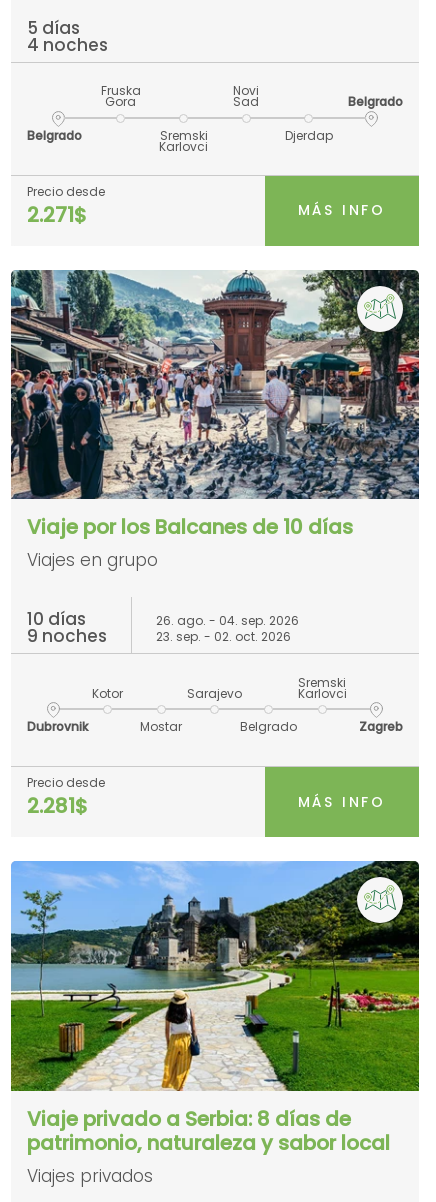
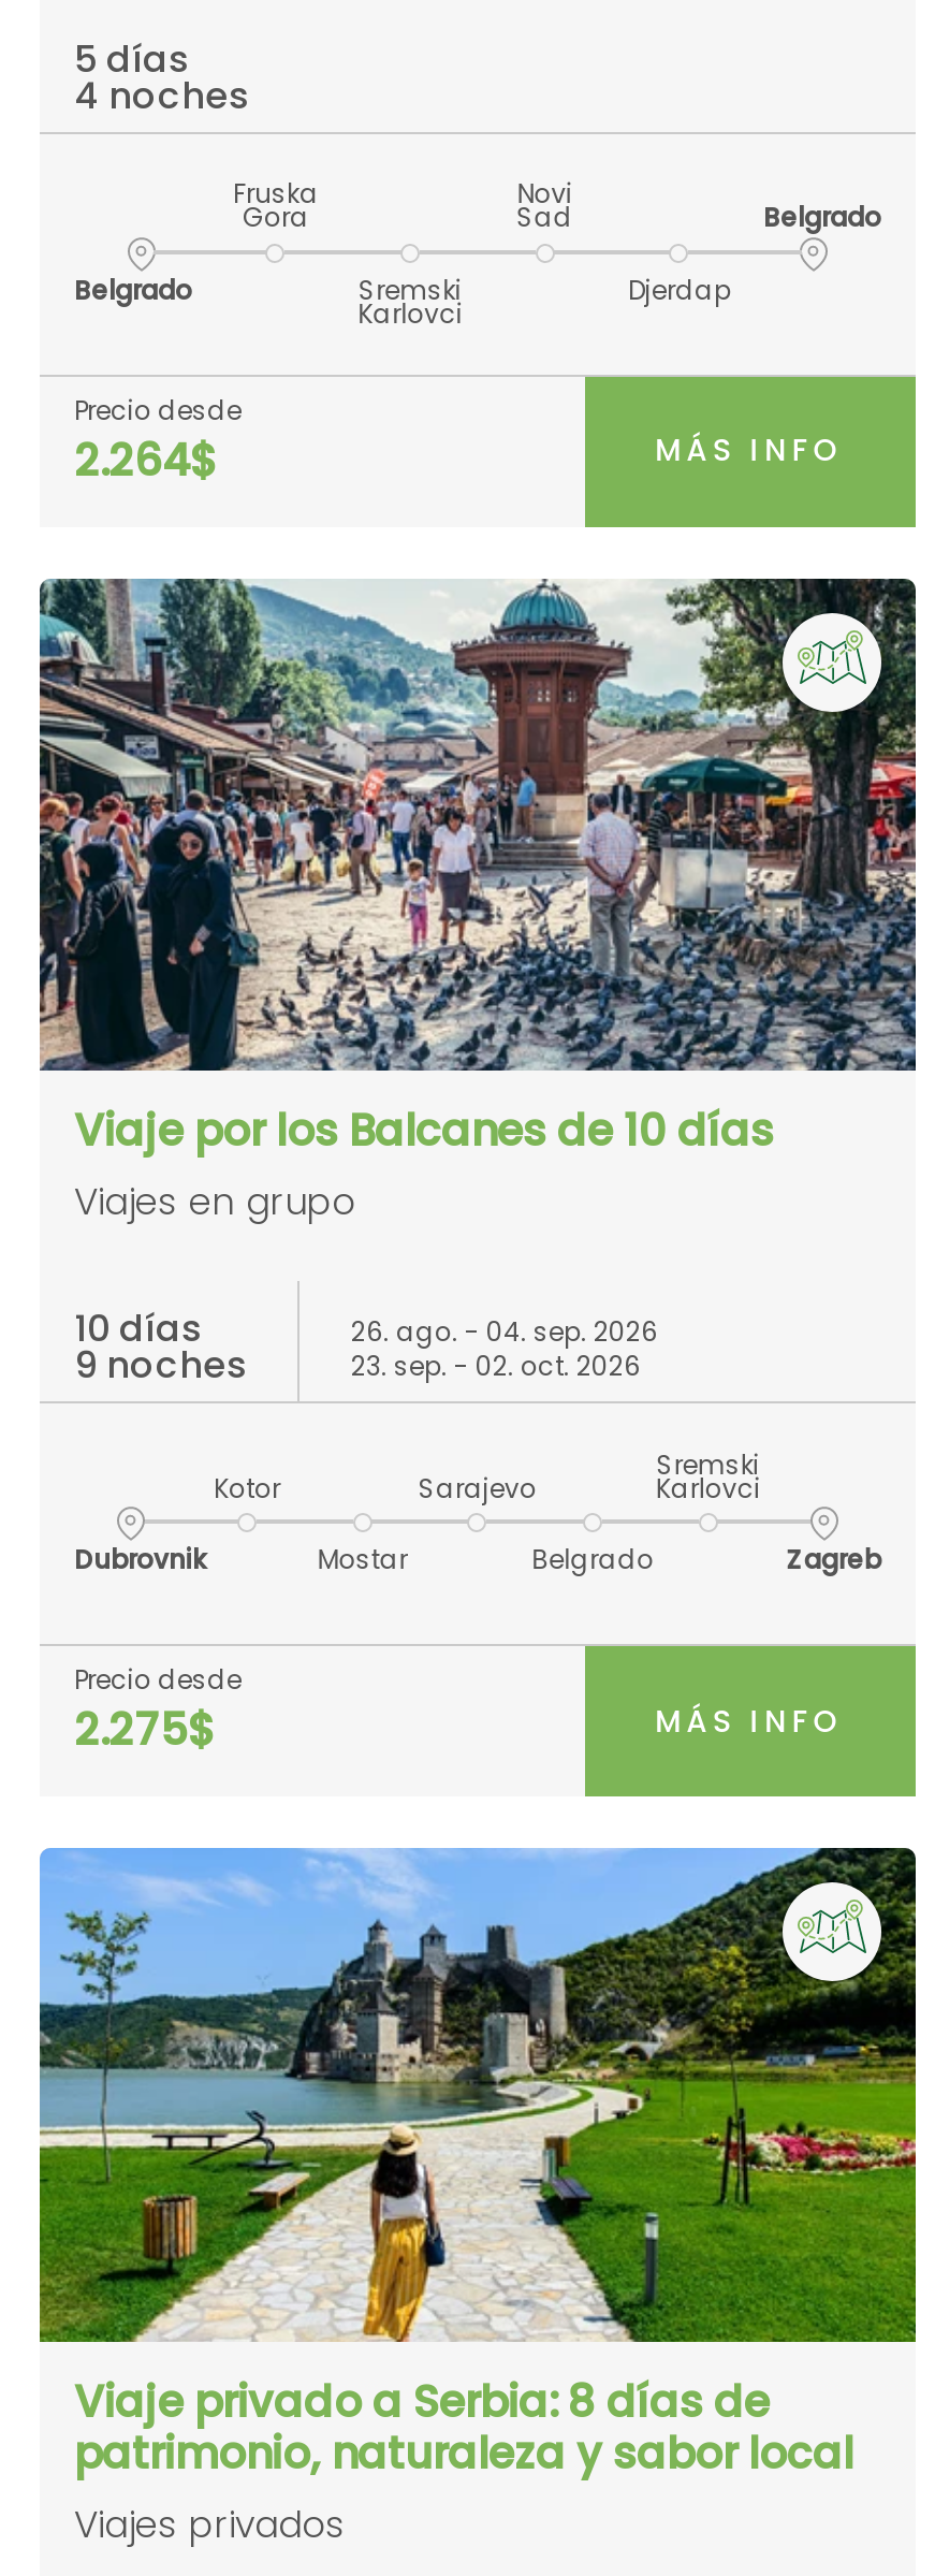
[27,200,87,228] 2.271$ -> [74,430,218,490] 2.264$
[27,792,88,820] 2.281$ -> [74,1700,216,1760] 2.275$

